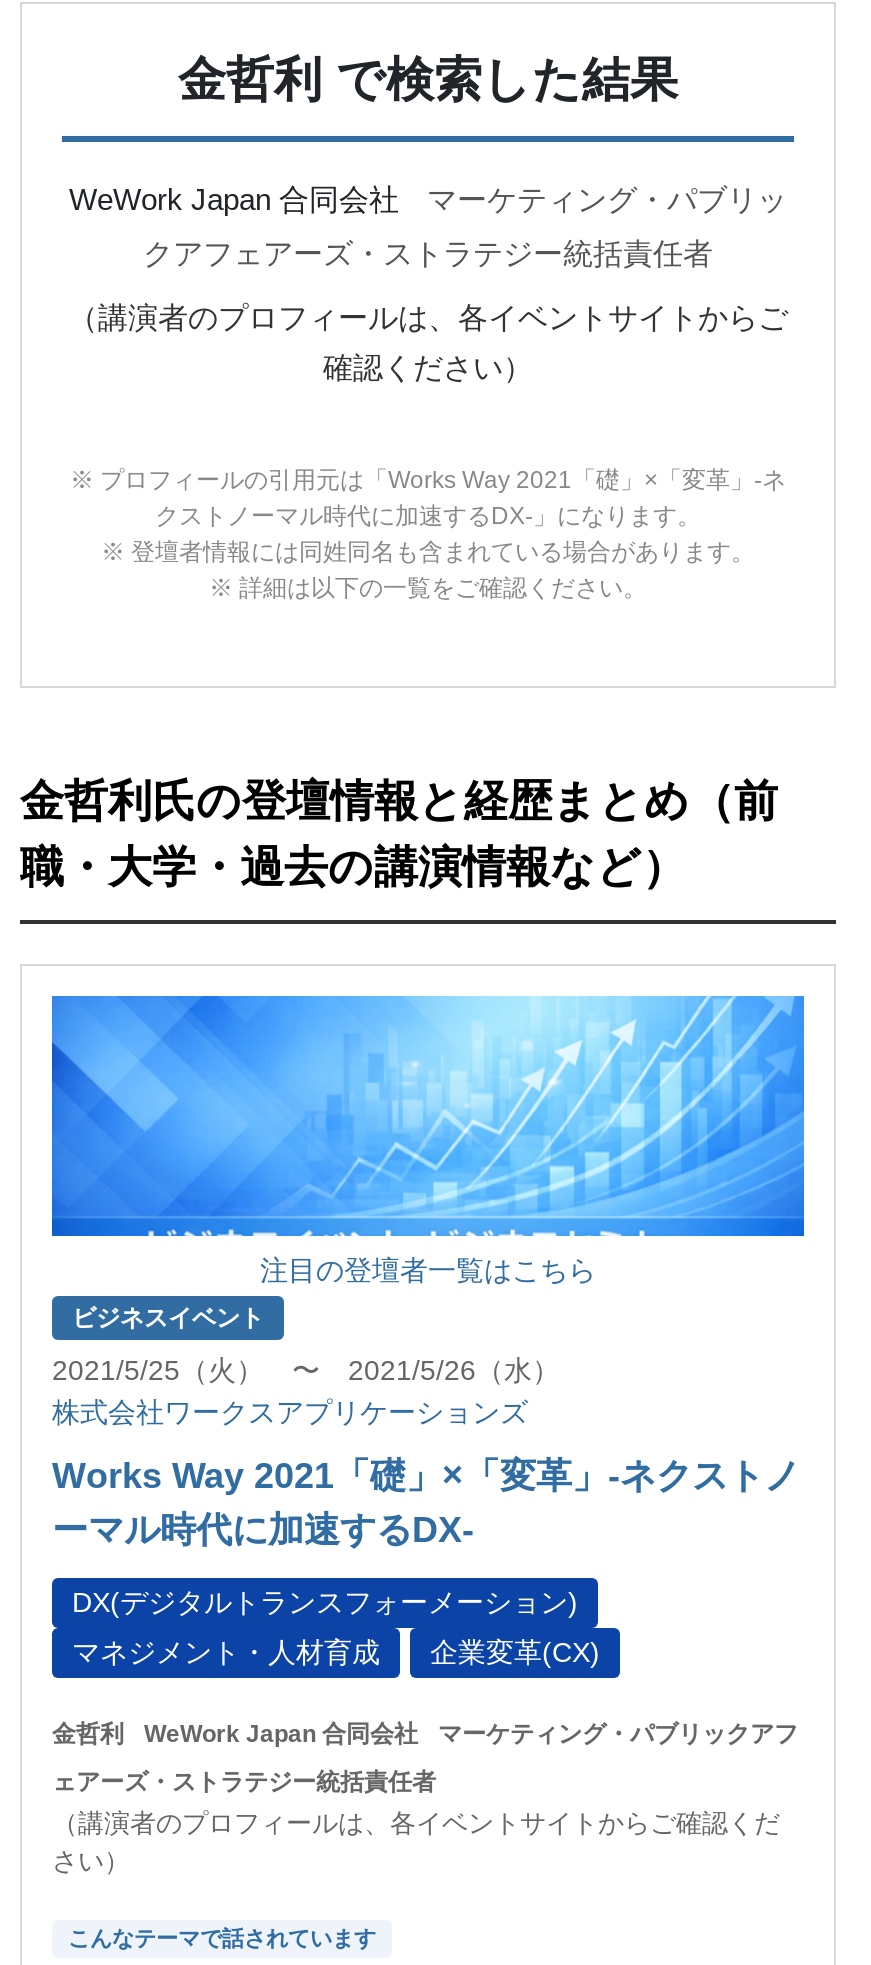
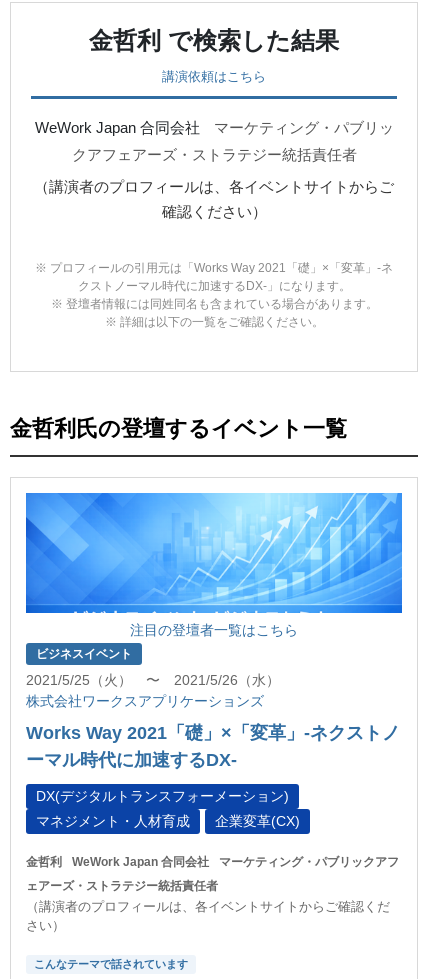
none -> [162,69,266,84] 講演依頼はこちら
moved [68,182,788,602] -> [34,119,394,329]: WeWork Japan 合同会社 | マーケティング・パブリッ | クアフェアーズ・ストラテジー統括責任者 | ... | ※ 登壇者情報には同姓同名も含まれている場合があります。 | ※ 詳細は以下の一覧をご確認ください。
[20,776,778,892] 金哲利氏の登壇情報と経歴まとめ（前 | 職・大学・過去の講演情報など） -> [10,416,347,441] 金哲利氏の登壇するイベント一覧

